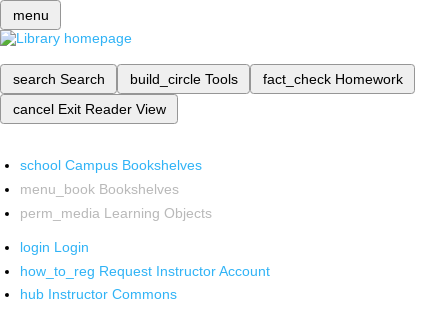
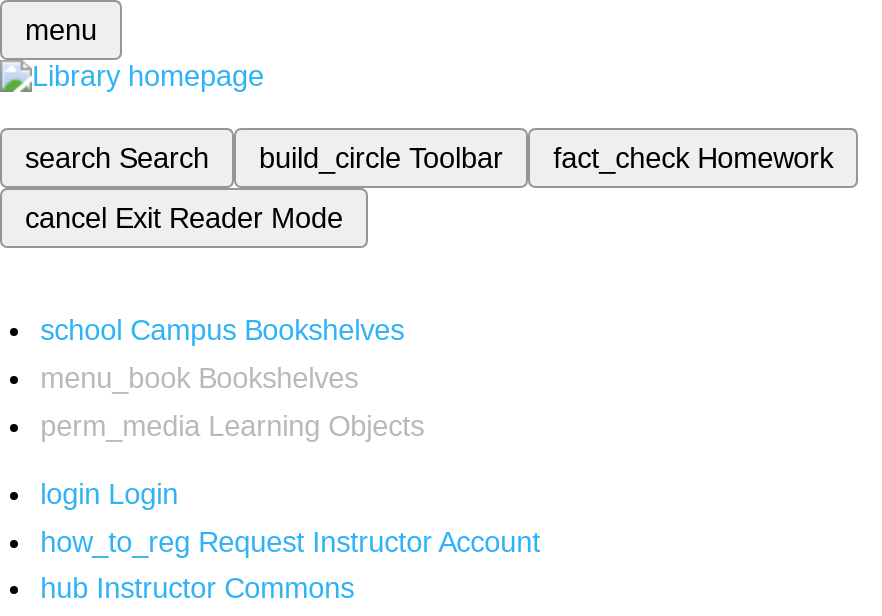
[129,71,237,87] build_circle Tools -> [259,142,503,174] build_circle Toolbar
[12,101,165,117] cancel Exit Reader View -> [25,202,343,234] cancel Exit Reader Mode

